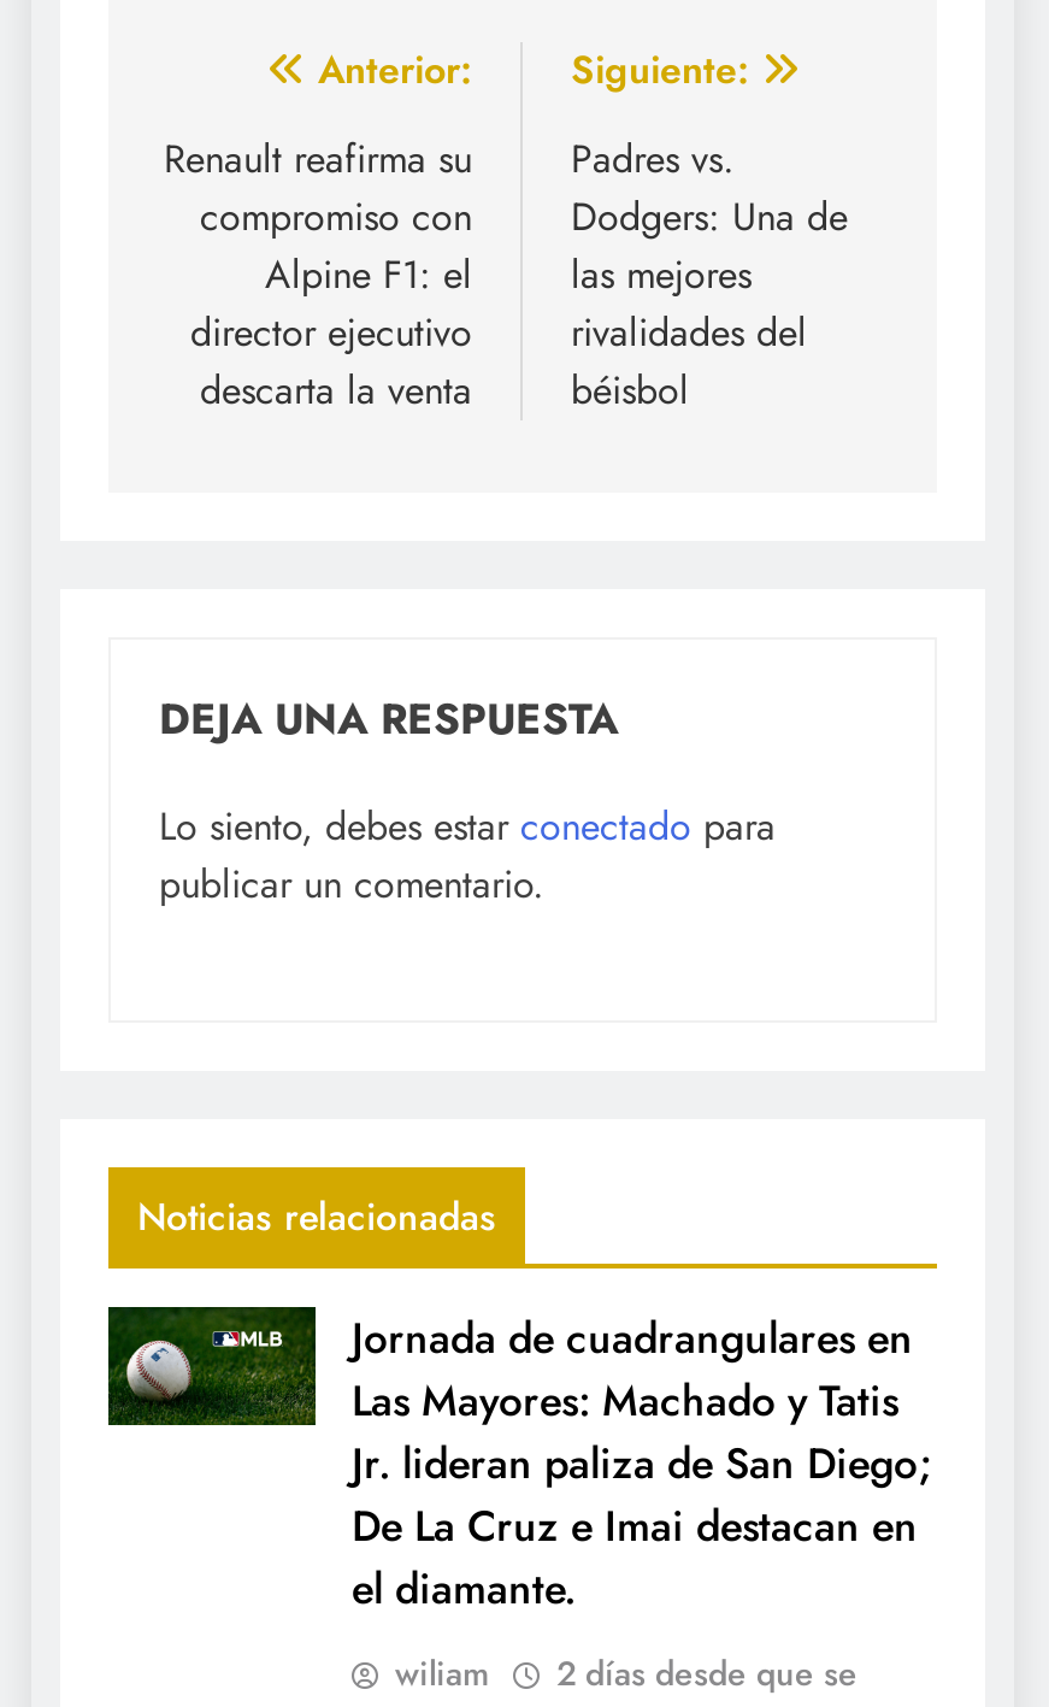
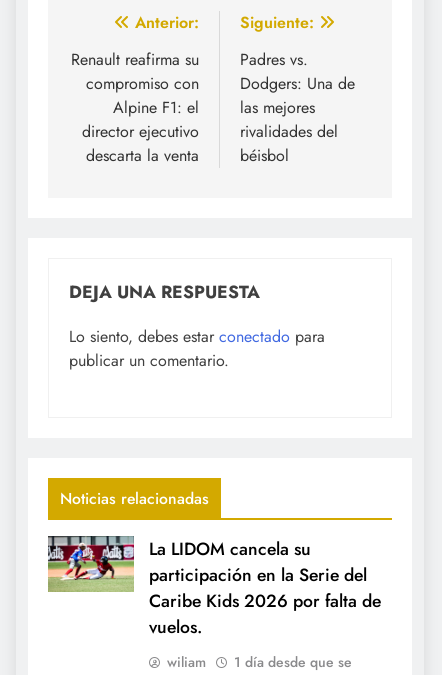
[108,1305,932,1621] [image] | Jornada de cuadrangulares en | Las Mayores: Machado y Tatis | Jr. lideran paliza de San Diego; | De La Cruz e Imai destacan en | el diamante. -> [47,535,381,639] [image] | La LIDOM cancela su | participación en la Serie del | Caribe Kids 2026 por falta de | vuelos.
[556,1650,858,1699] 2 días desde que se -> [234,651,352,671] 1 día desde que se

